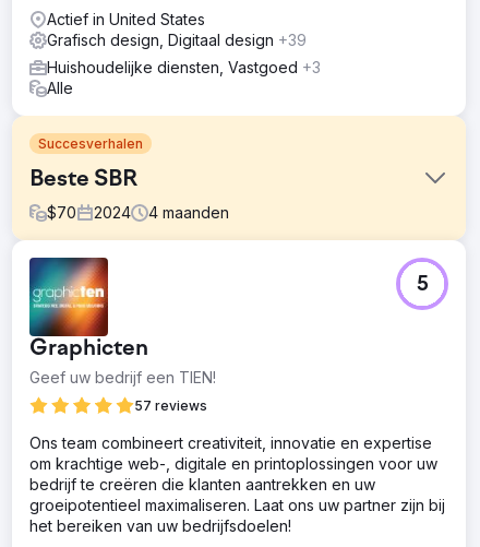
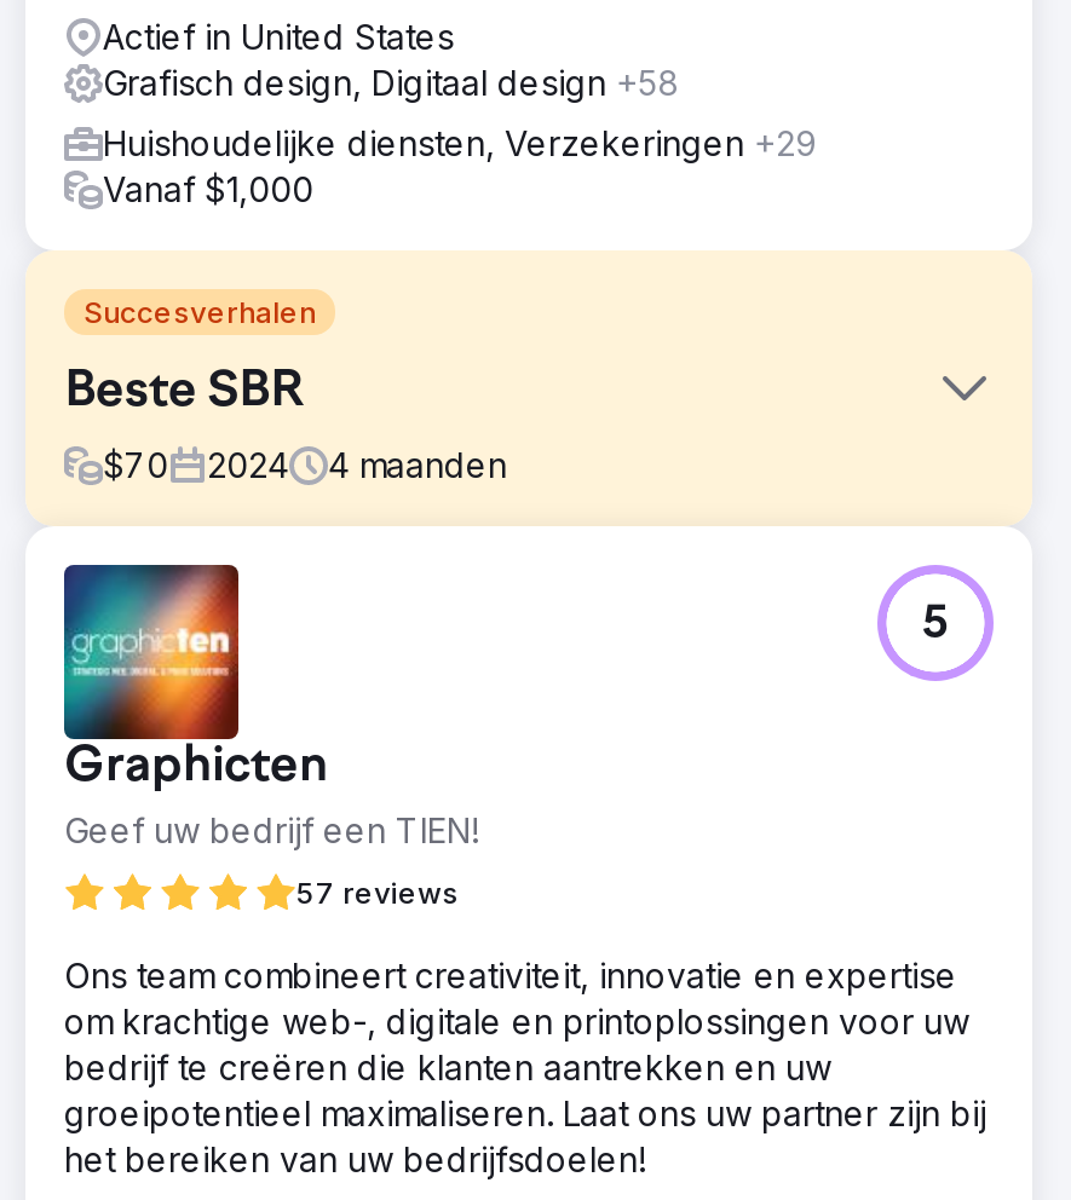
[47,31,307,49] Grafisch design, Digitaal design +39 -> [103,62,679,103] Grafisch design, Digitaal design +58
[47,58,321,97] Huishoudelijke diensten, Vastgoed +3 | Alle -> [103,122,817,209] Huishoudelijke diensten, Verzekeringen +29 | Vanaf $1,000

